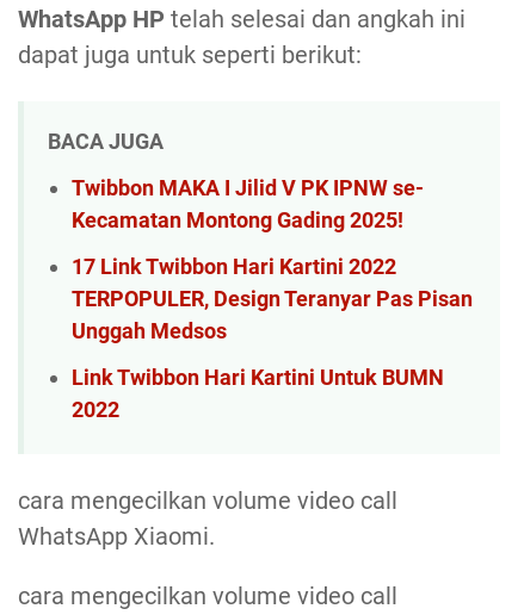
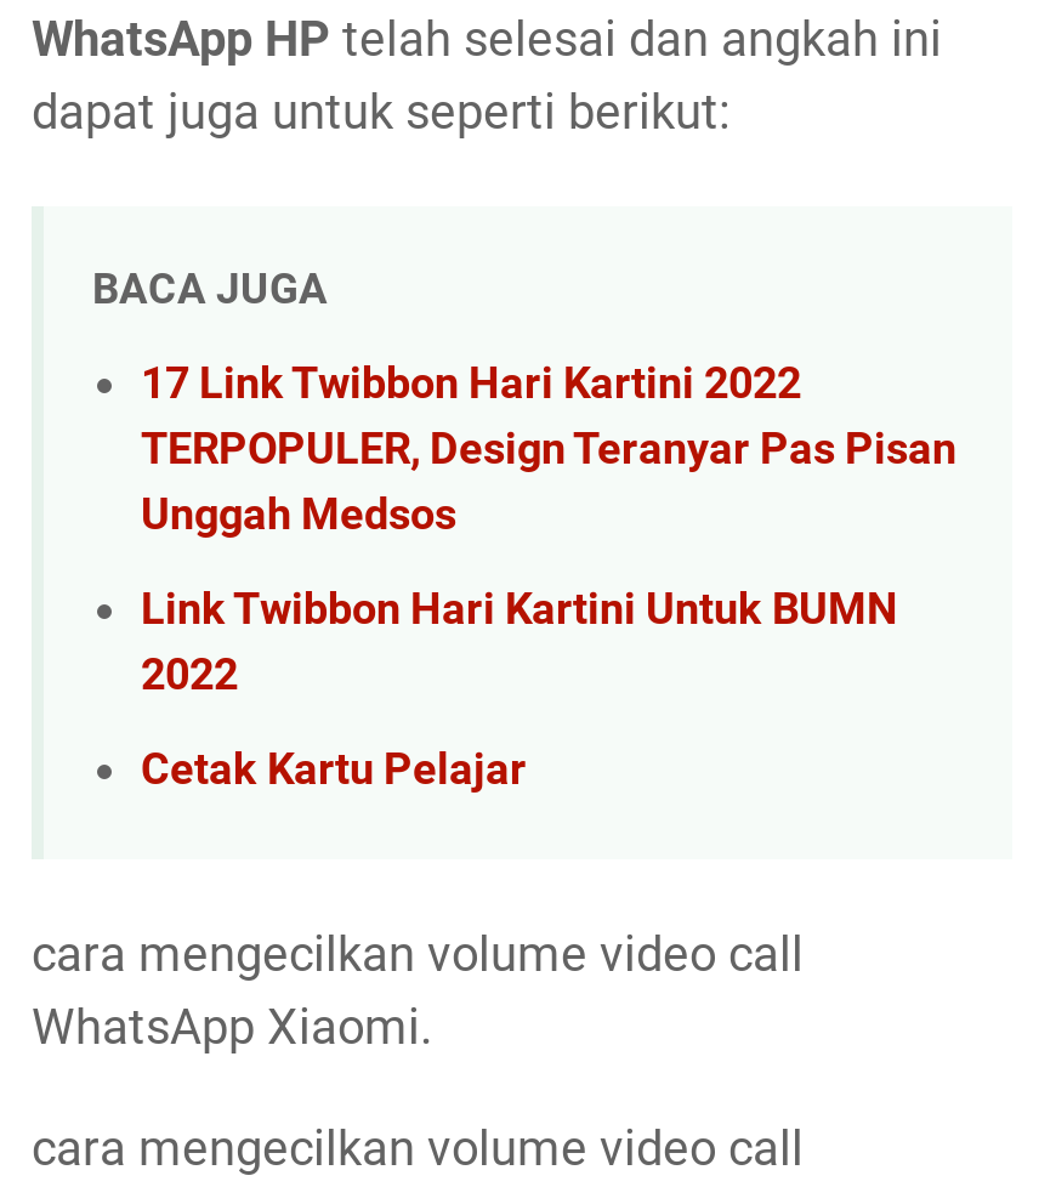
[72,175,424,232] Twibbon MAKA I Jilid V PK IPNW se- | Kecamatan Montong Gading 2025! -> none
moved [72,254,473,422] -> [141,357,956,699]: 17 Link Twibbon Hari Kartini 2022 | TERPOPULER, Design Teranyar Pas Pisan | Unggah Medsos | Link Twibbon Hari Kartini Untuk BUMN | 2022
none -> [141,743,527,794] Cetak Kartu Pelajar

